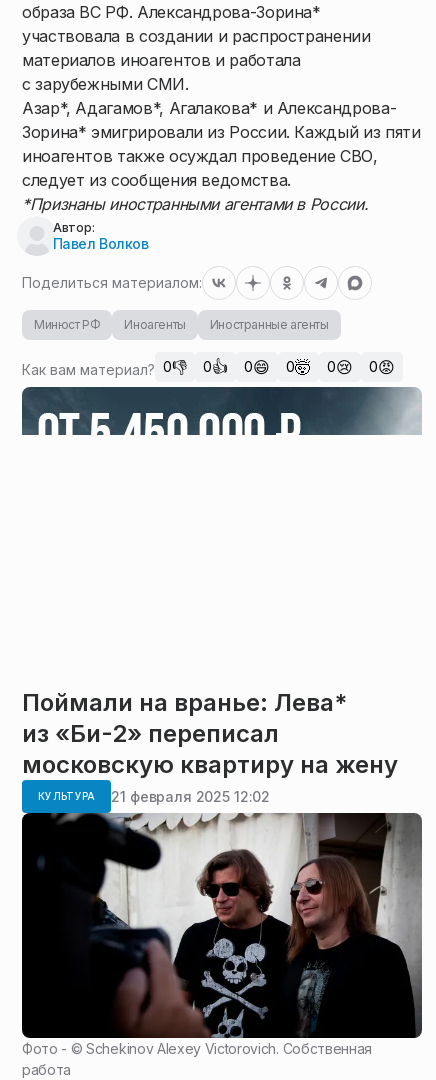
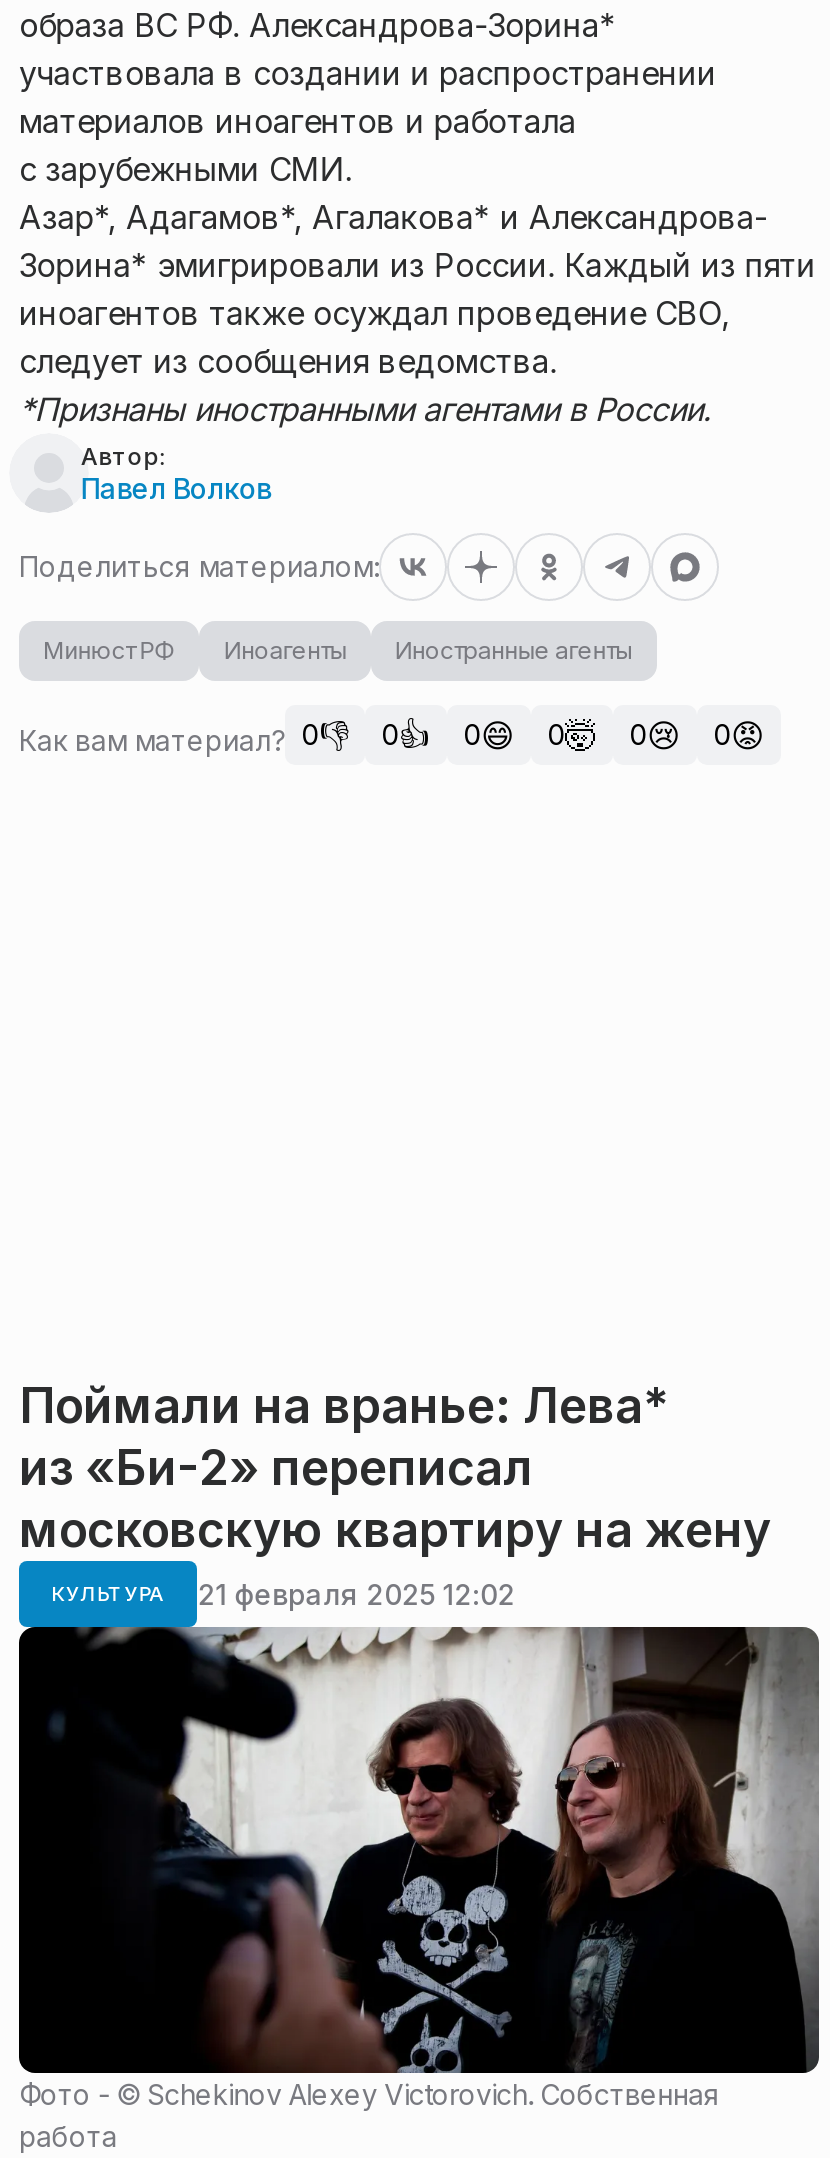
[21,386,422,436] [image] -> none

